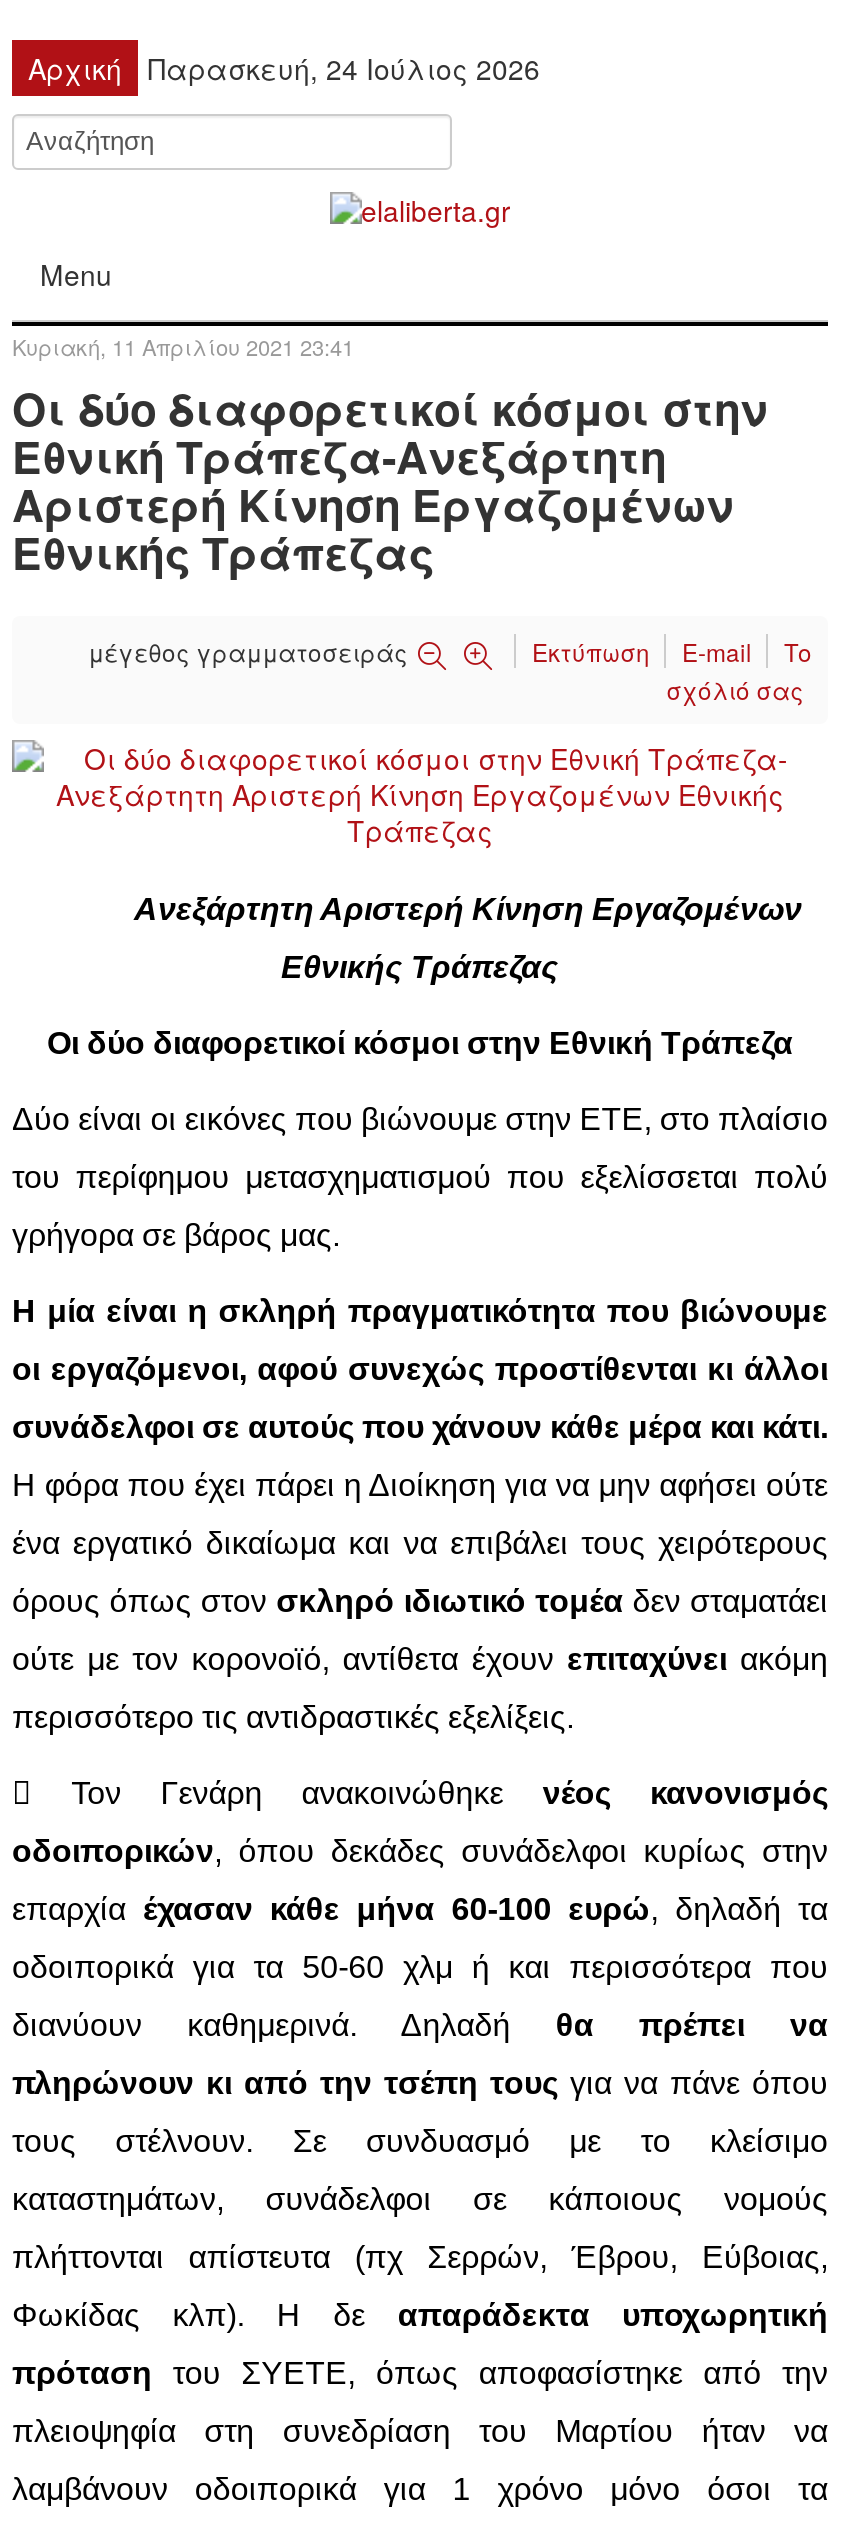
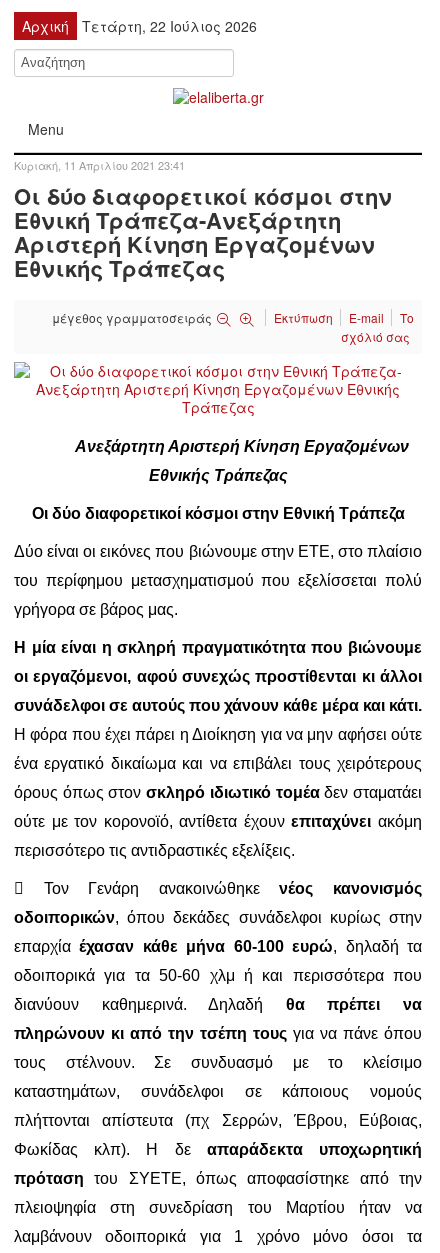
[148,48,540,88] Παρασκευή, 24 Ιούλιος 2026 -> [82,16,257,36] Τετάρτη, 22 Ιούλιος 2026

